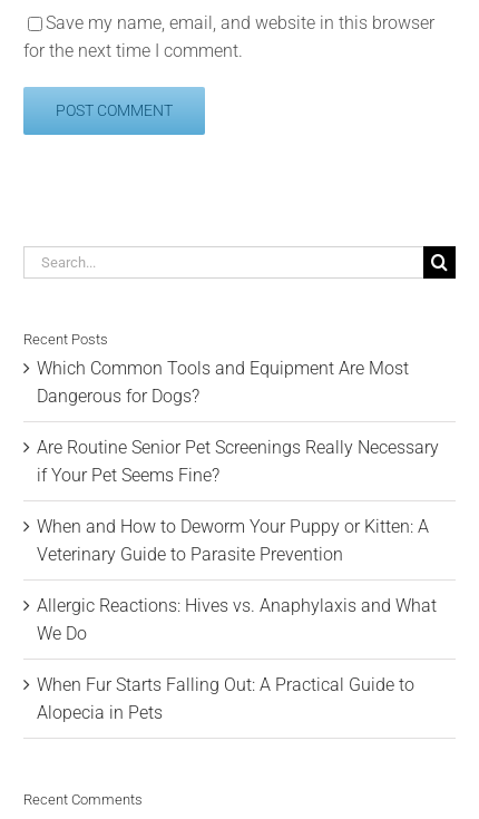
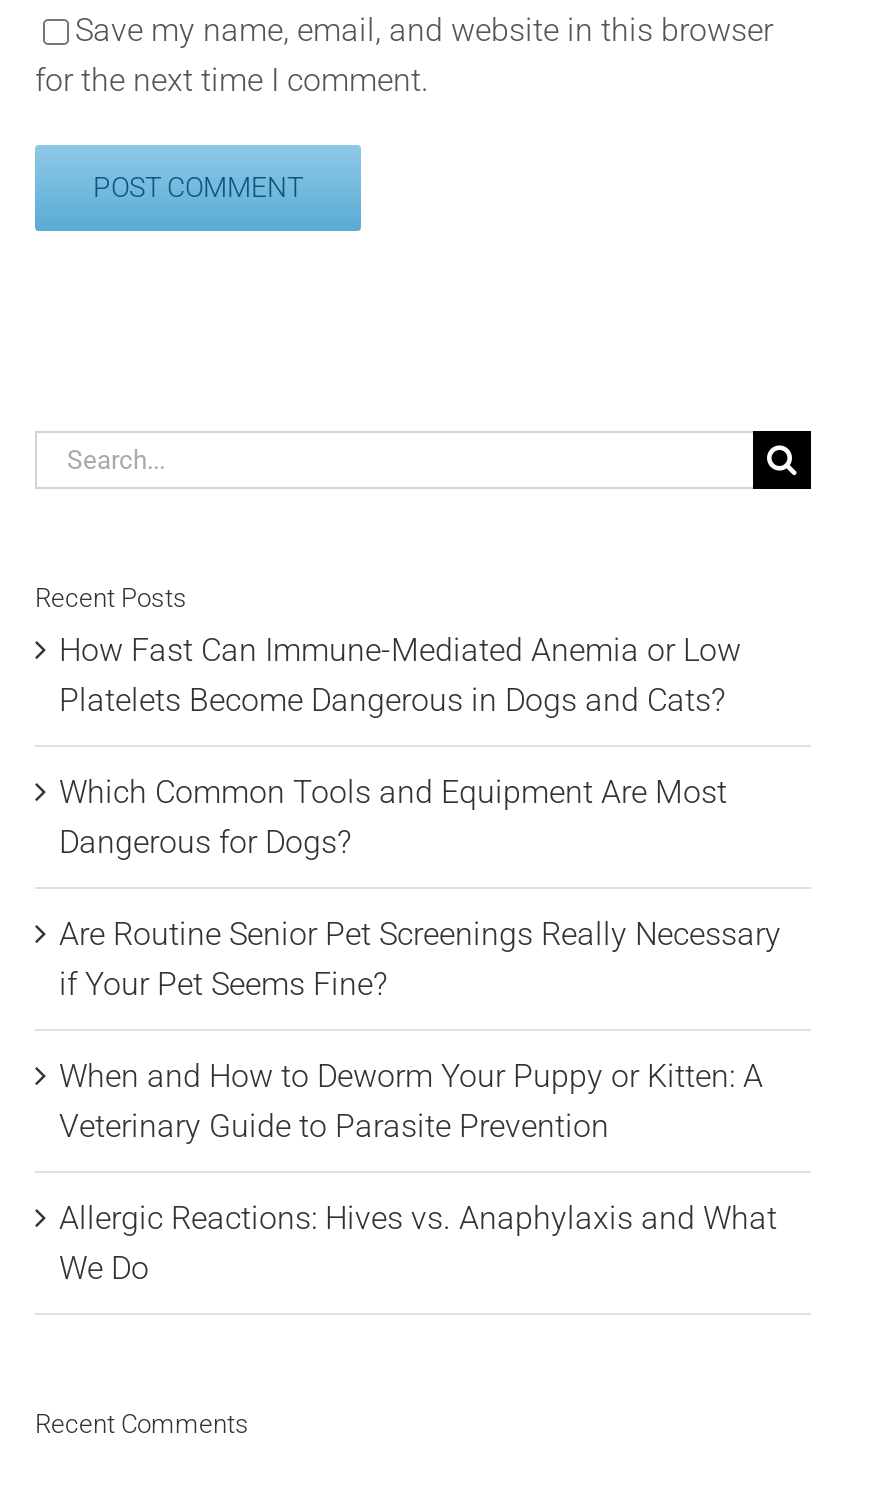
none -> [59,632,741,720] How Fast Can Immune-Mediated Anemia or Low | Platelets Become Dangerous in Dogs and Cats?
moved [37,358,439,645] -> [59,774,781,1288]: Which Common Tools and Equipment Are Most | Dangerous for Dogs? | Are Routine Senior Pet Screenings Really Necessary | if Your Pet Seems Fine? | When and How to Deworm Your Puppy or Kitten: A | Veterinary Guide to Parasite Prevention | Allergic Reactions: Hives vs. Anaphylaxis and What | We Do
[37,675,414,724] When Fur Starts Falling Out: A Practical Guide to | Alopecia in Pets -> none

